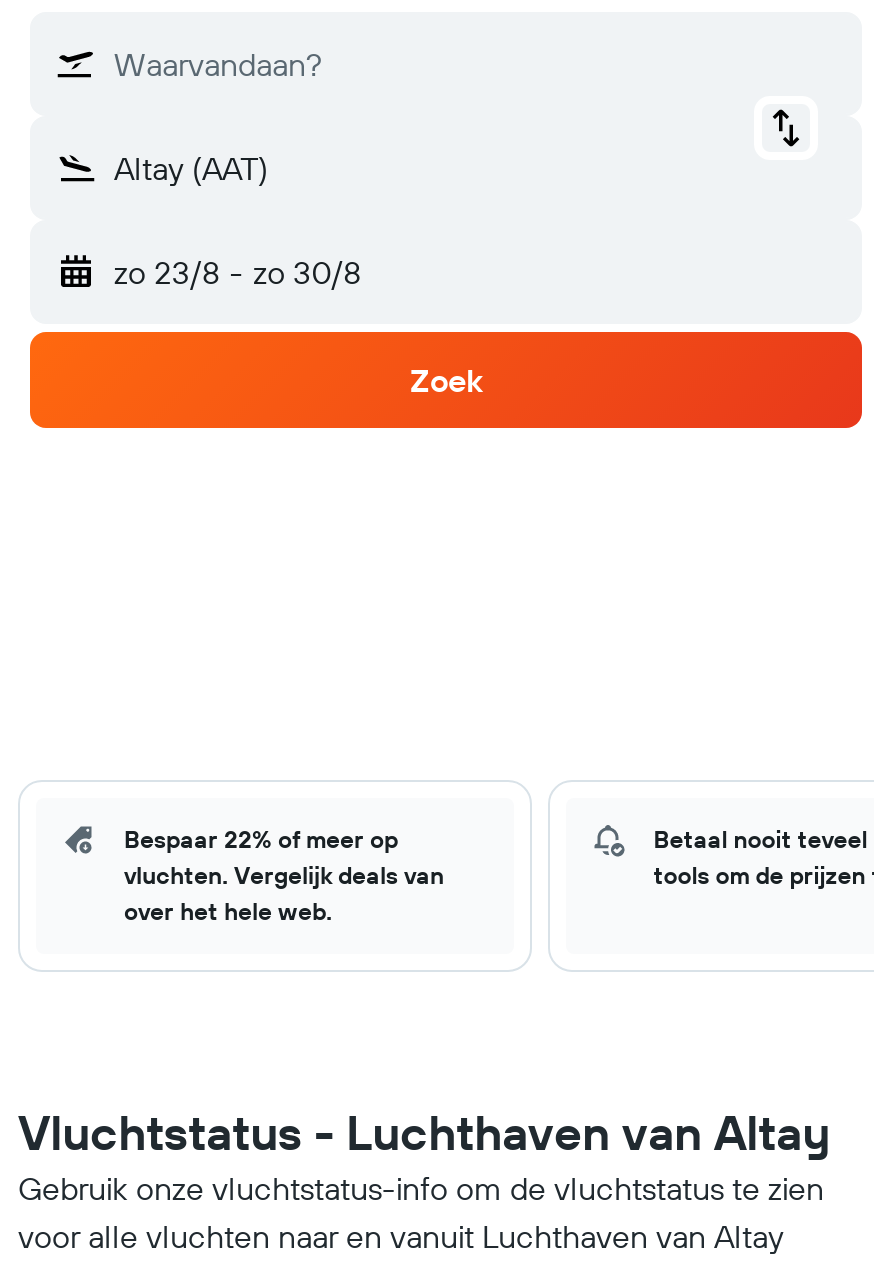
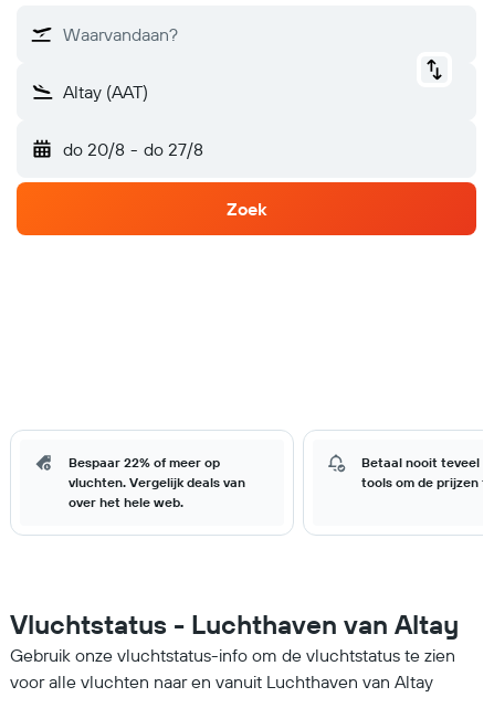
[114,252,361,292] zo 23/8 - zo 30/8 -> [63,138,203,160] do 20/8 - do 27/8

